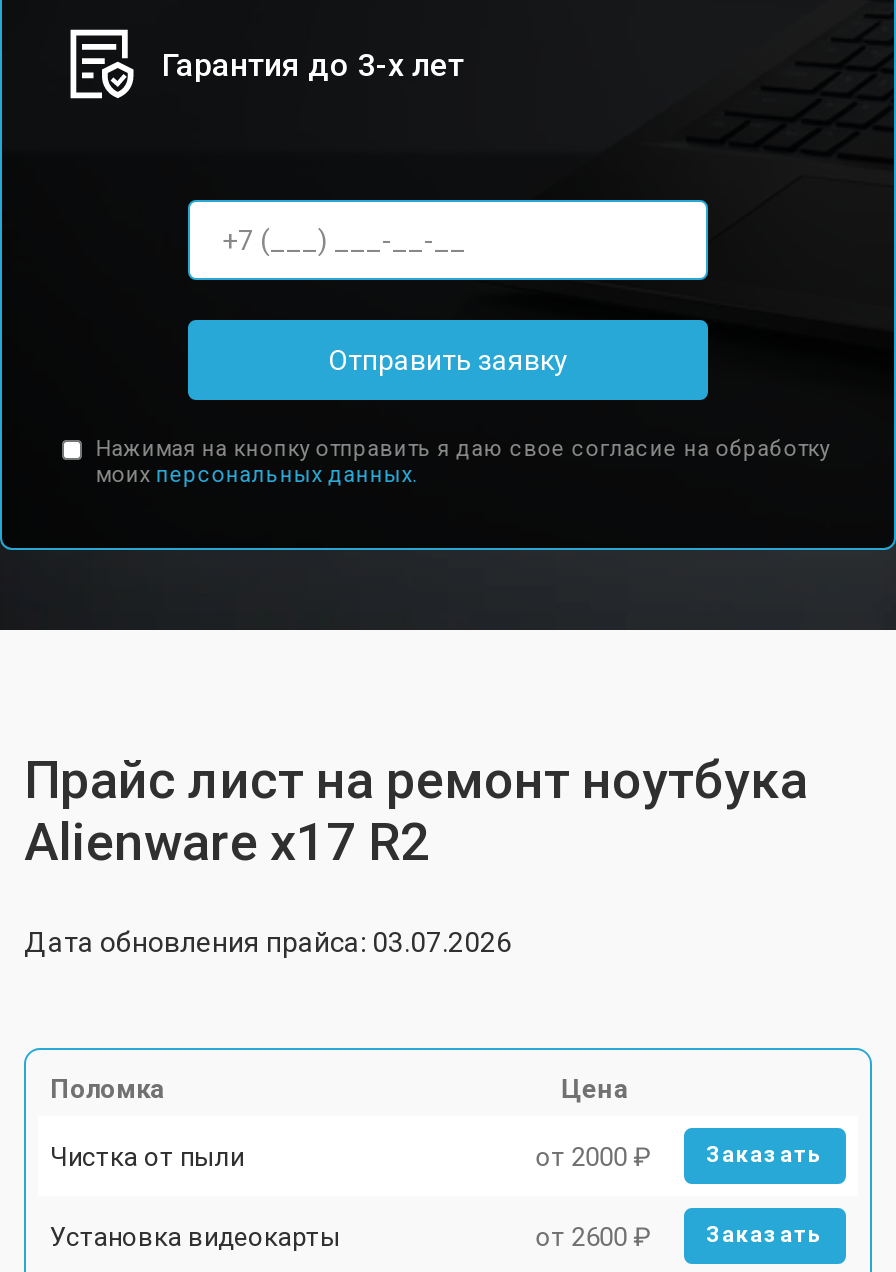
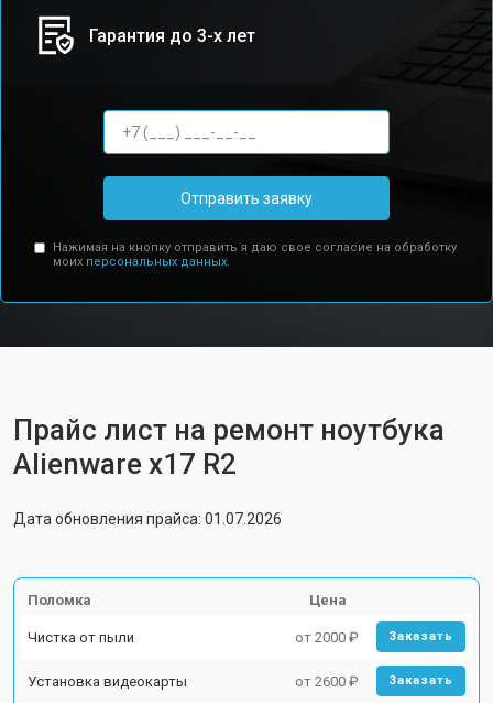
[24,926,512,958] Дата обновления прайса: 03.07.2026 -> [13,510,282,528] Дата обновления прайса: 01.07.2026

